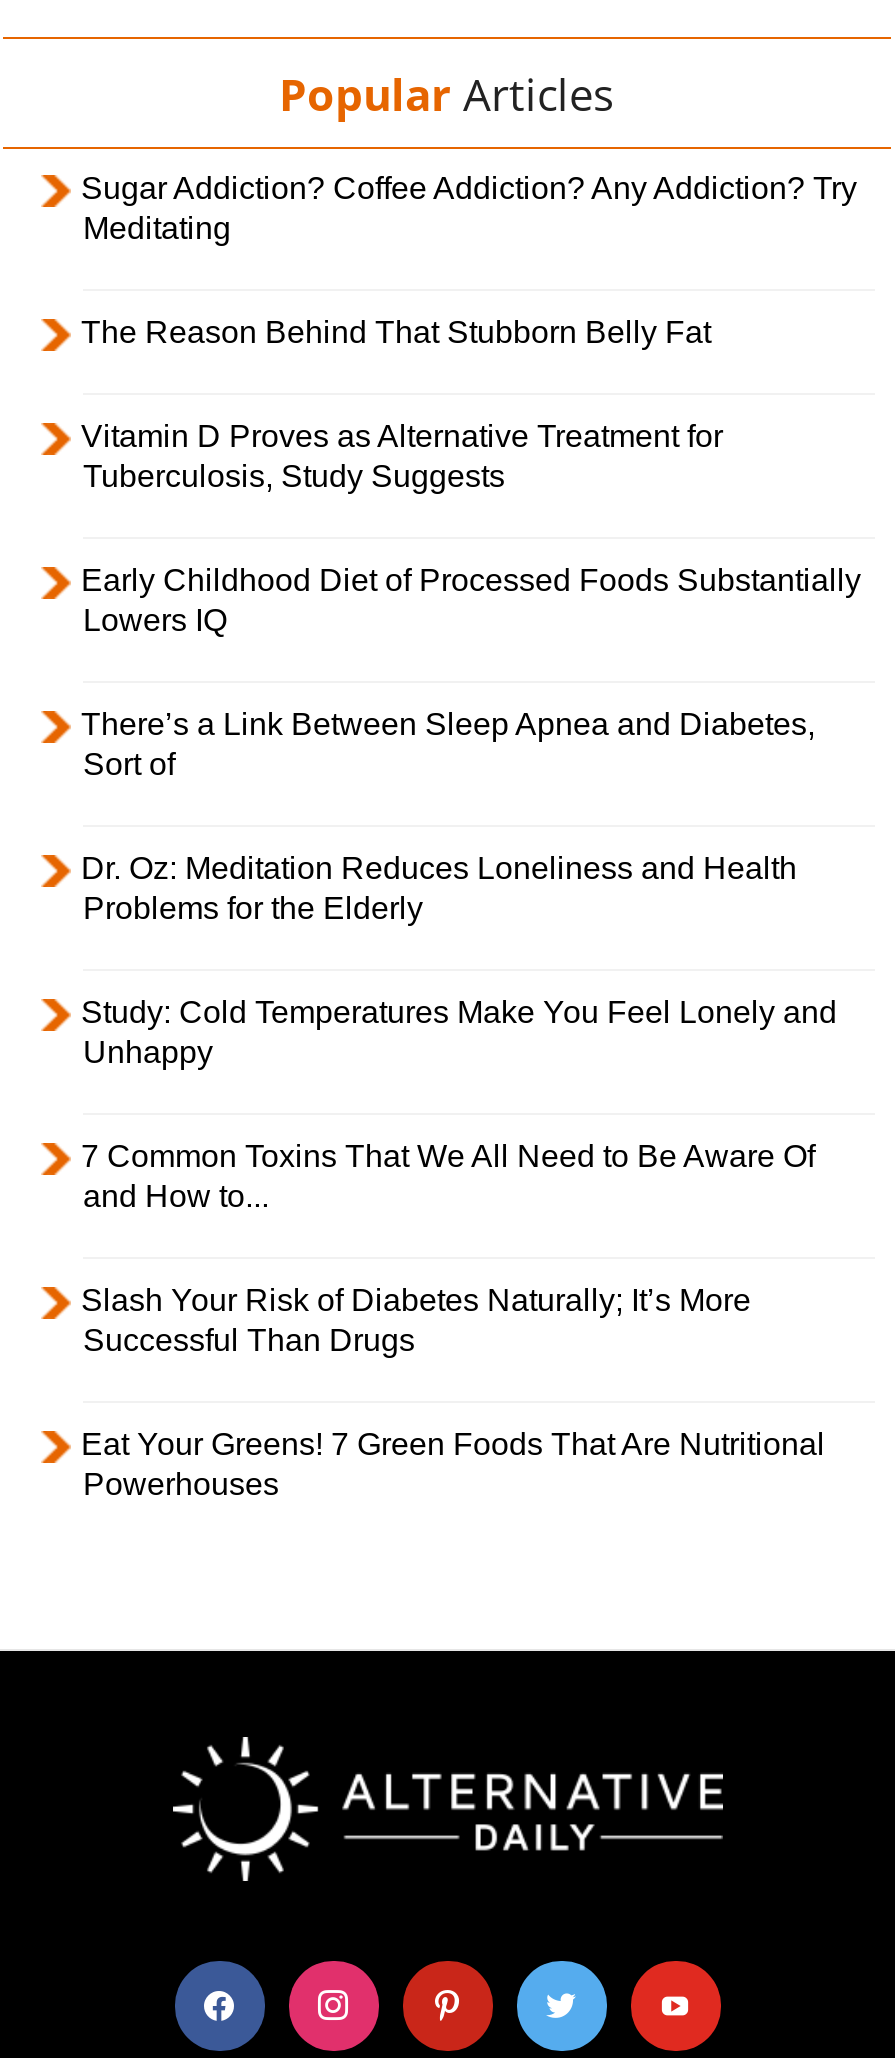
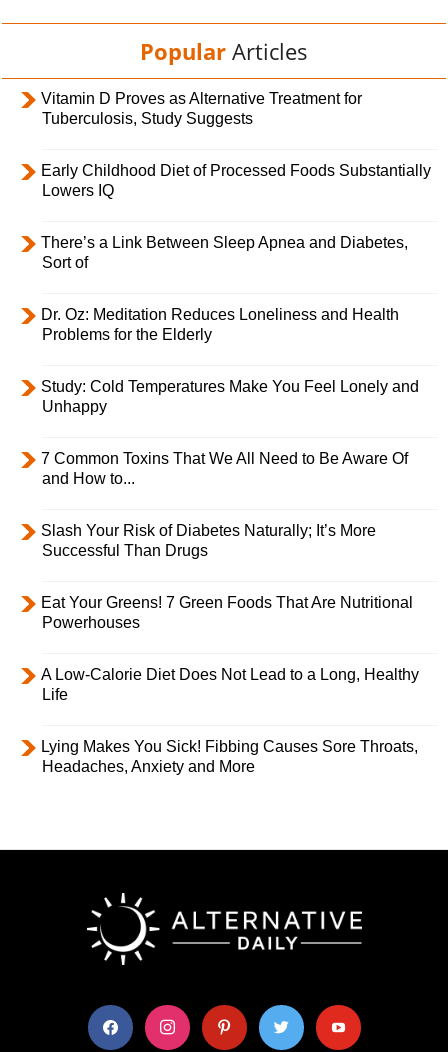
[81,171,857,349] Sugar Addiction? Coffee Addiction? Any Addiction? Try | Meditating | The Reason Behind That Stubborn Belly Fat -> none
moved [81,419,861,1501] -> [41,90,431,631]: Vitamin D Proves as Alternative Treatment for | Tuberculosis, Study Suggests | Early Childhood Diet of Processed Foods Substantially | ... | Eat Your Greens! 7 Green Foods That Are Nutritional | Powerhouses
none -> [41,666,419,775] A Low-Calorie Diet Does Not Lead to a Long, Healthy | Life | Lying Makes You Sick! Fibbing Causes Sore Throats, | Headaches, Anxiety and More

